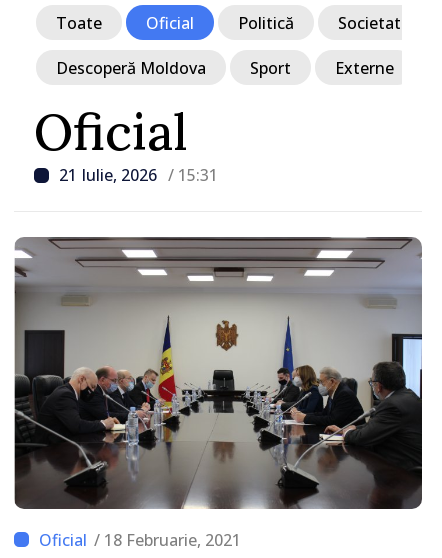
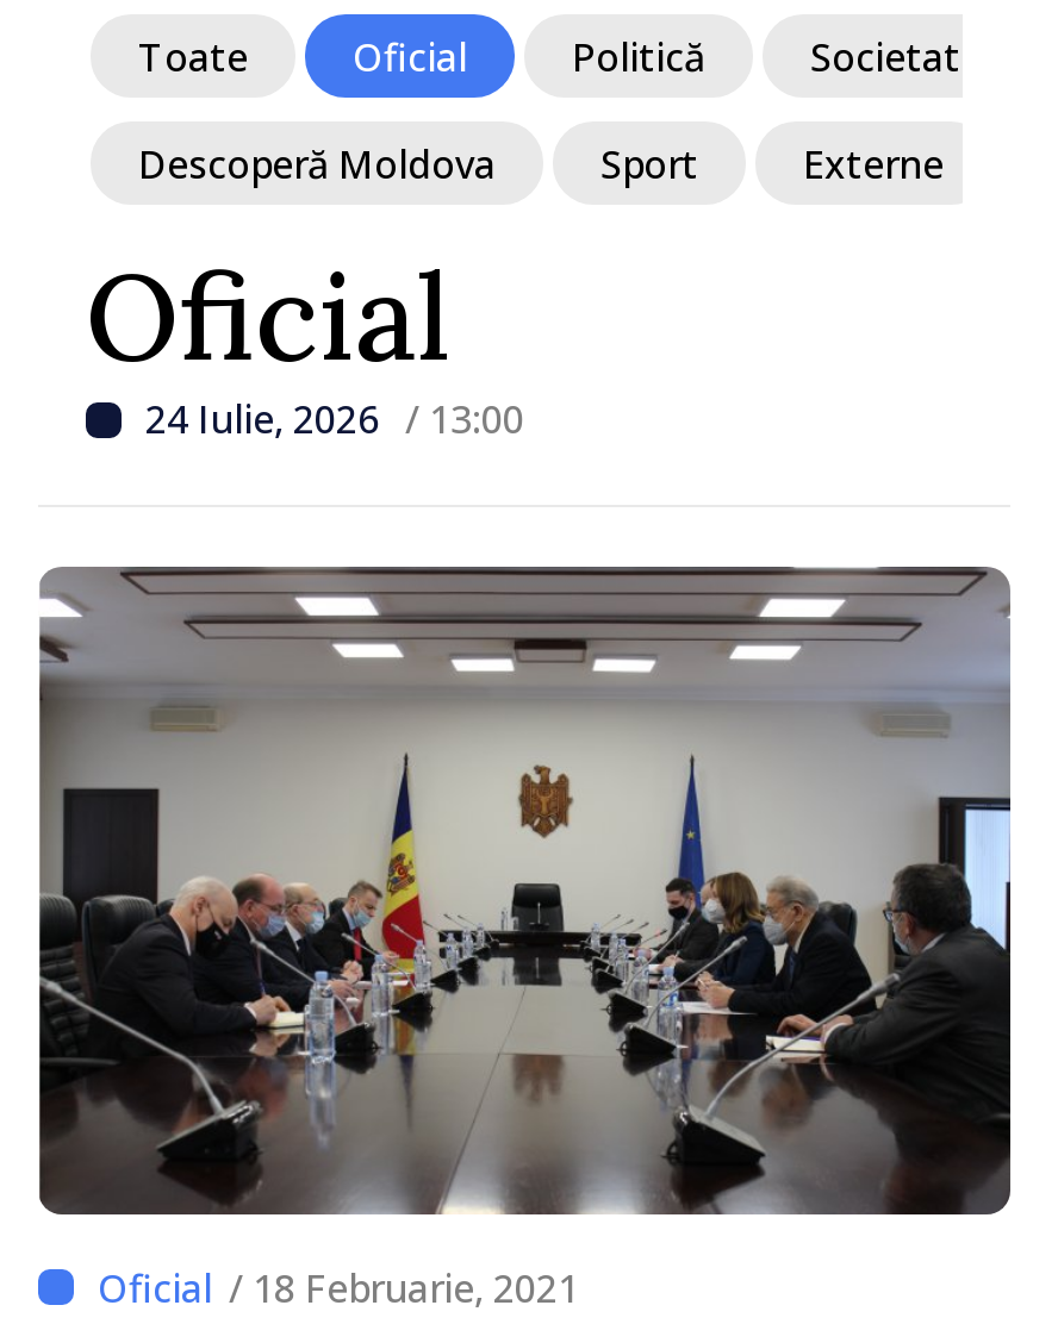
[59,164,218,186] 21 Iulie, 2026 / 15:31 -> [145,393,524,445] 24 Iulie, 2026 / 13:00

